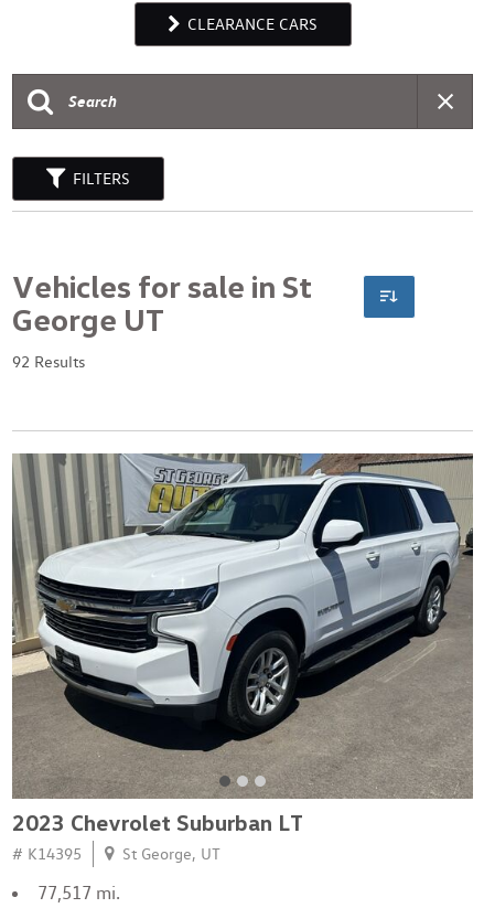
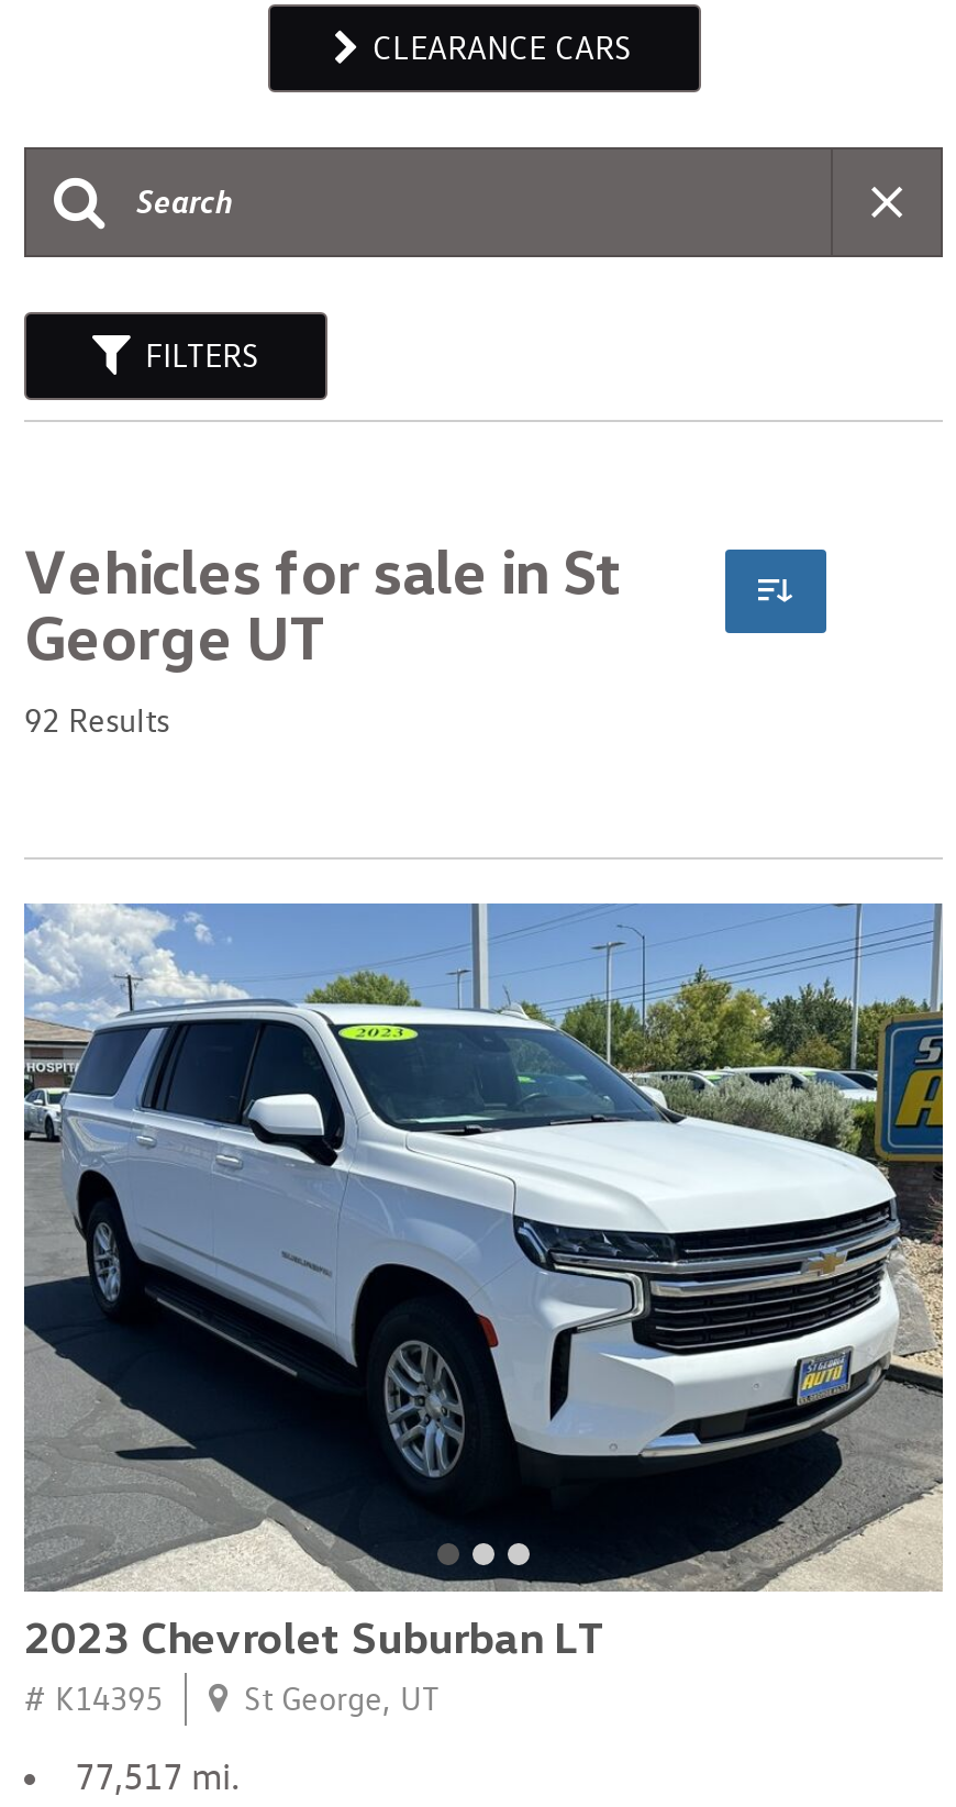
[11,452,474,799] [image] -> [22,902,945,1588] [image]

